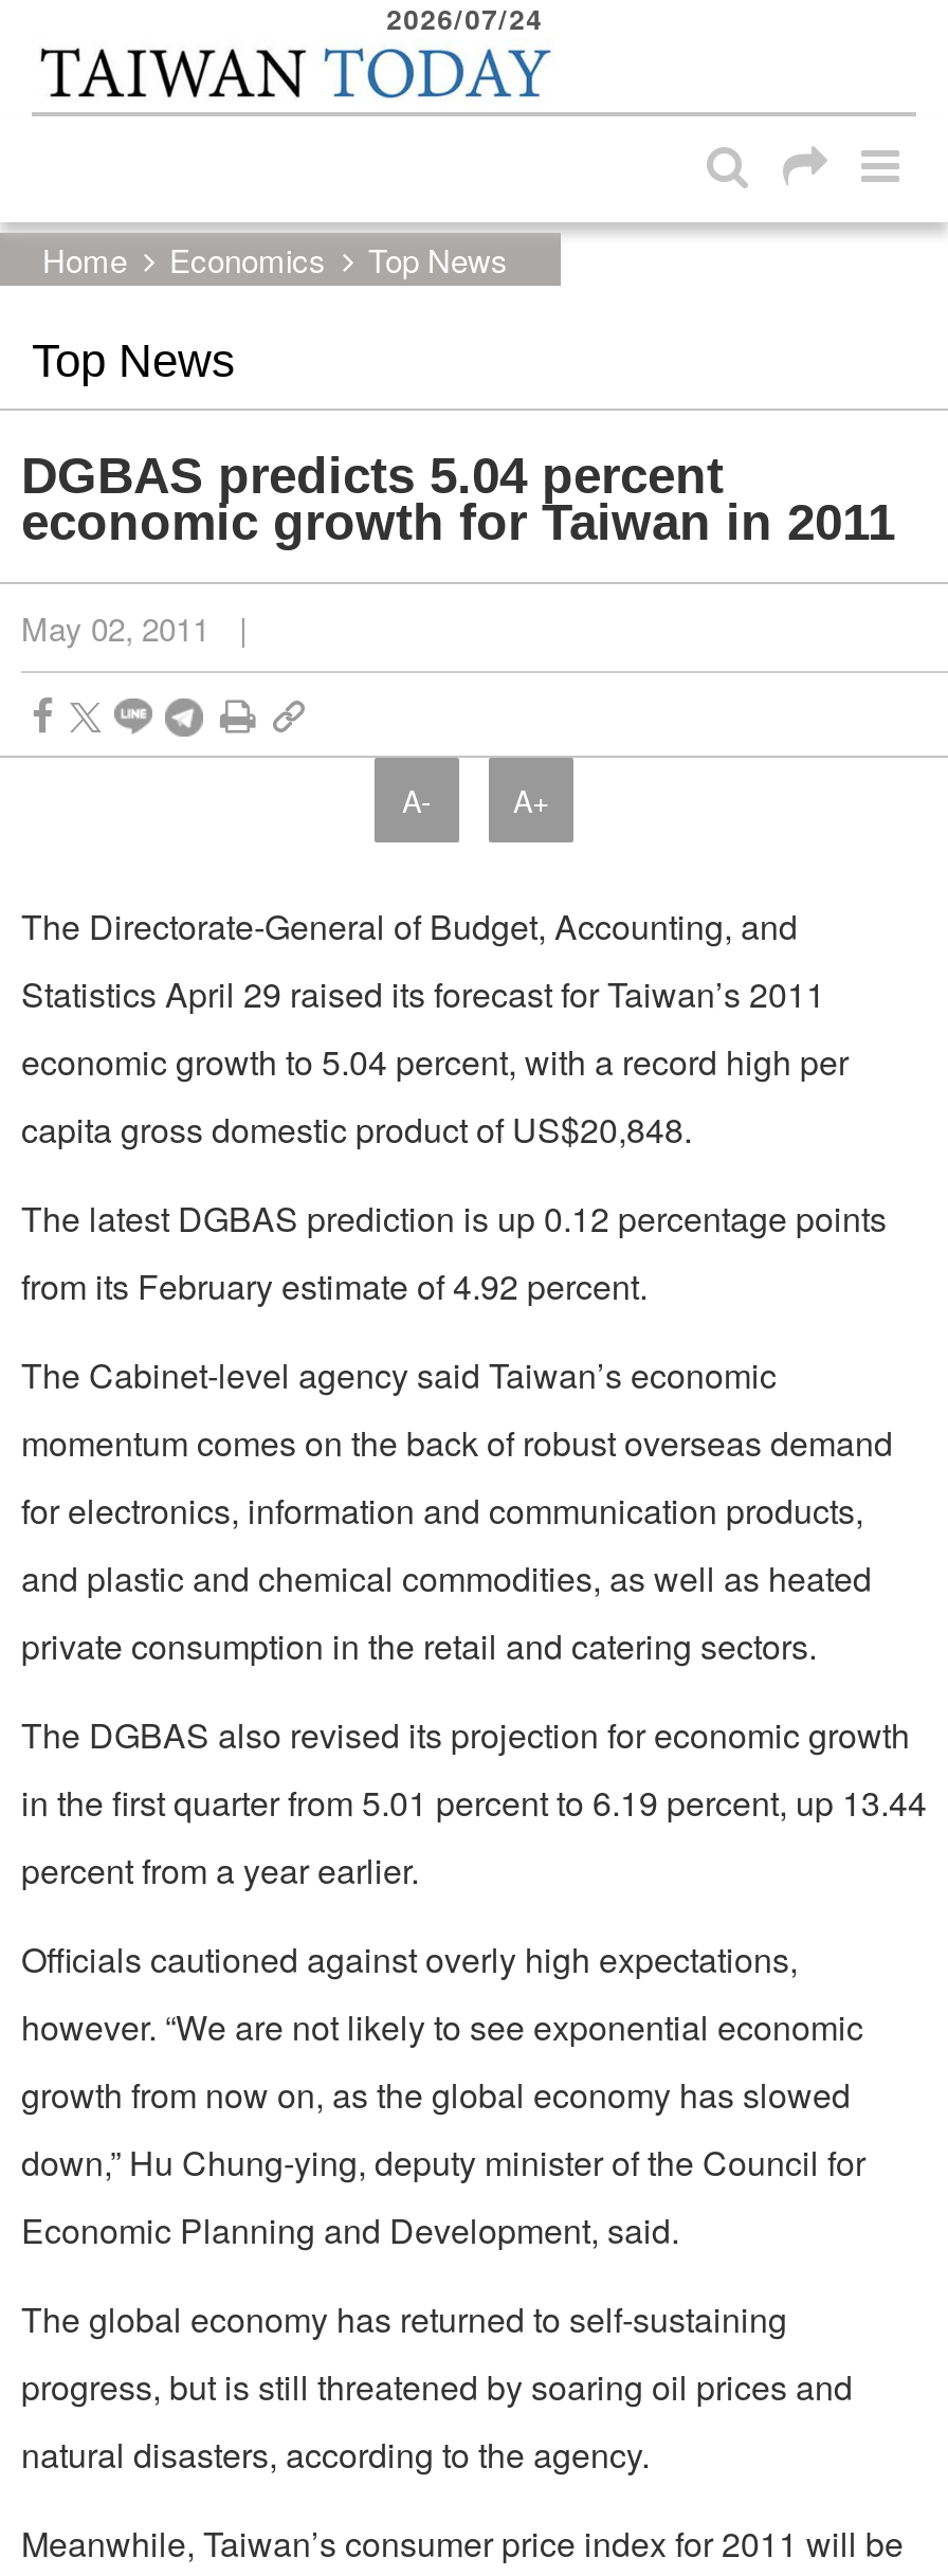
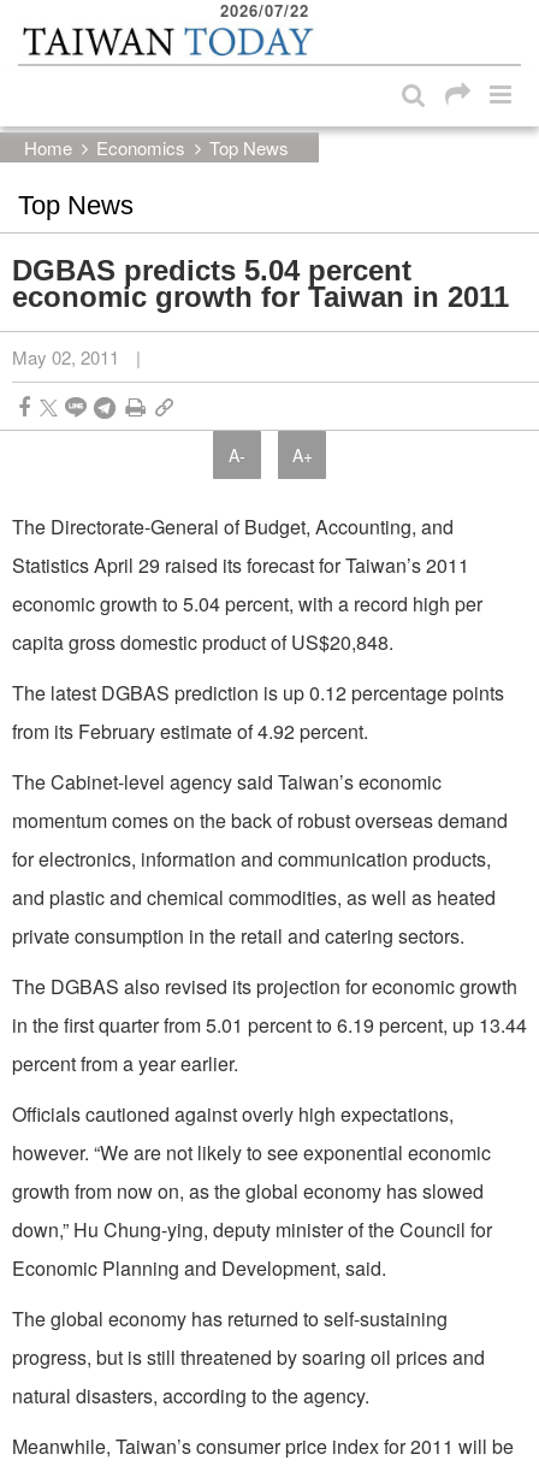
[386,0,543,38] 2026/07/24 -> [220,0,309,22] 2026/07/22

